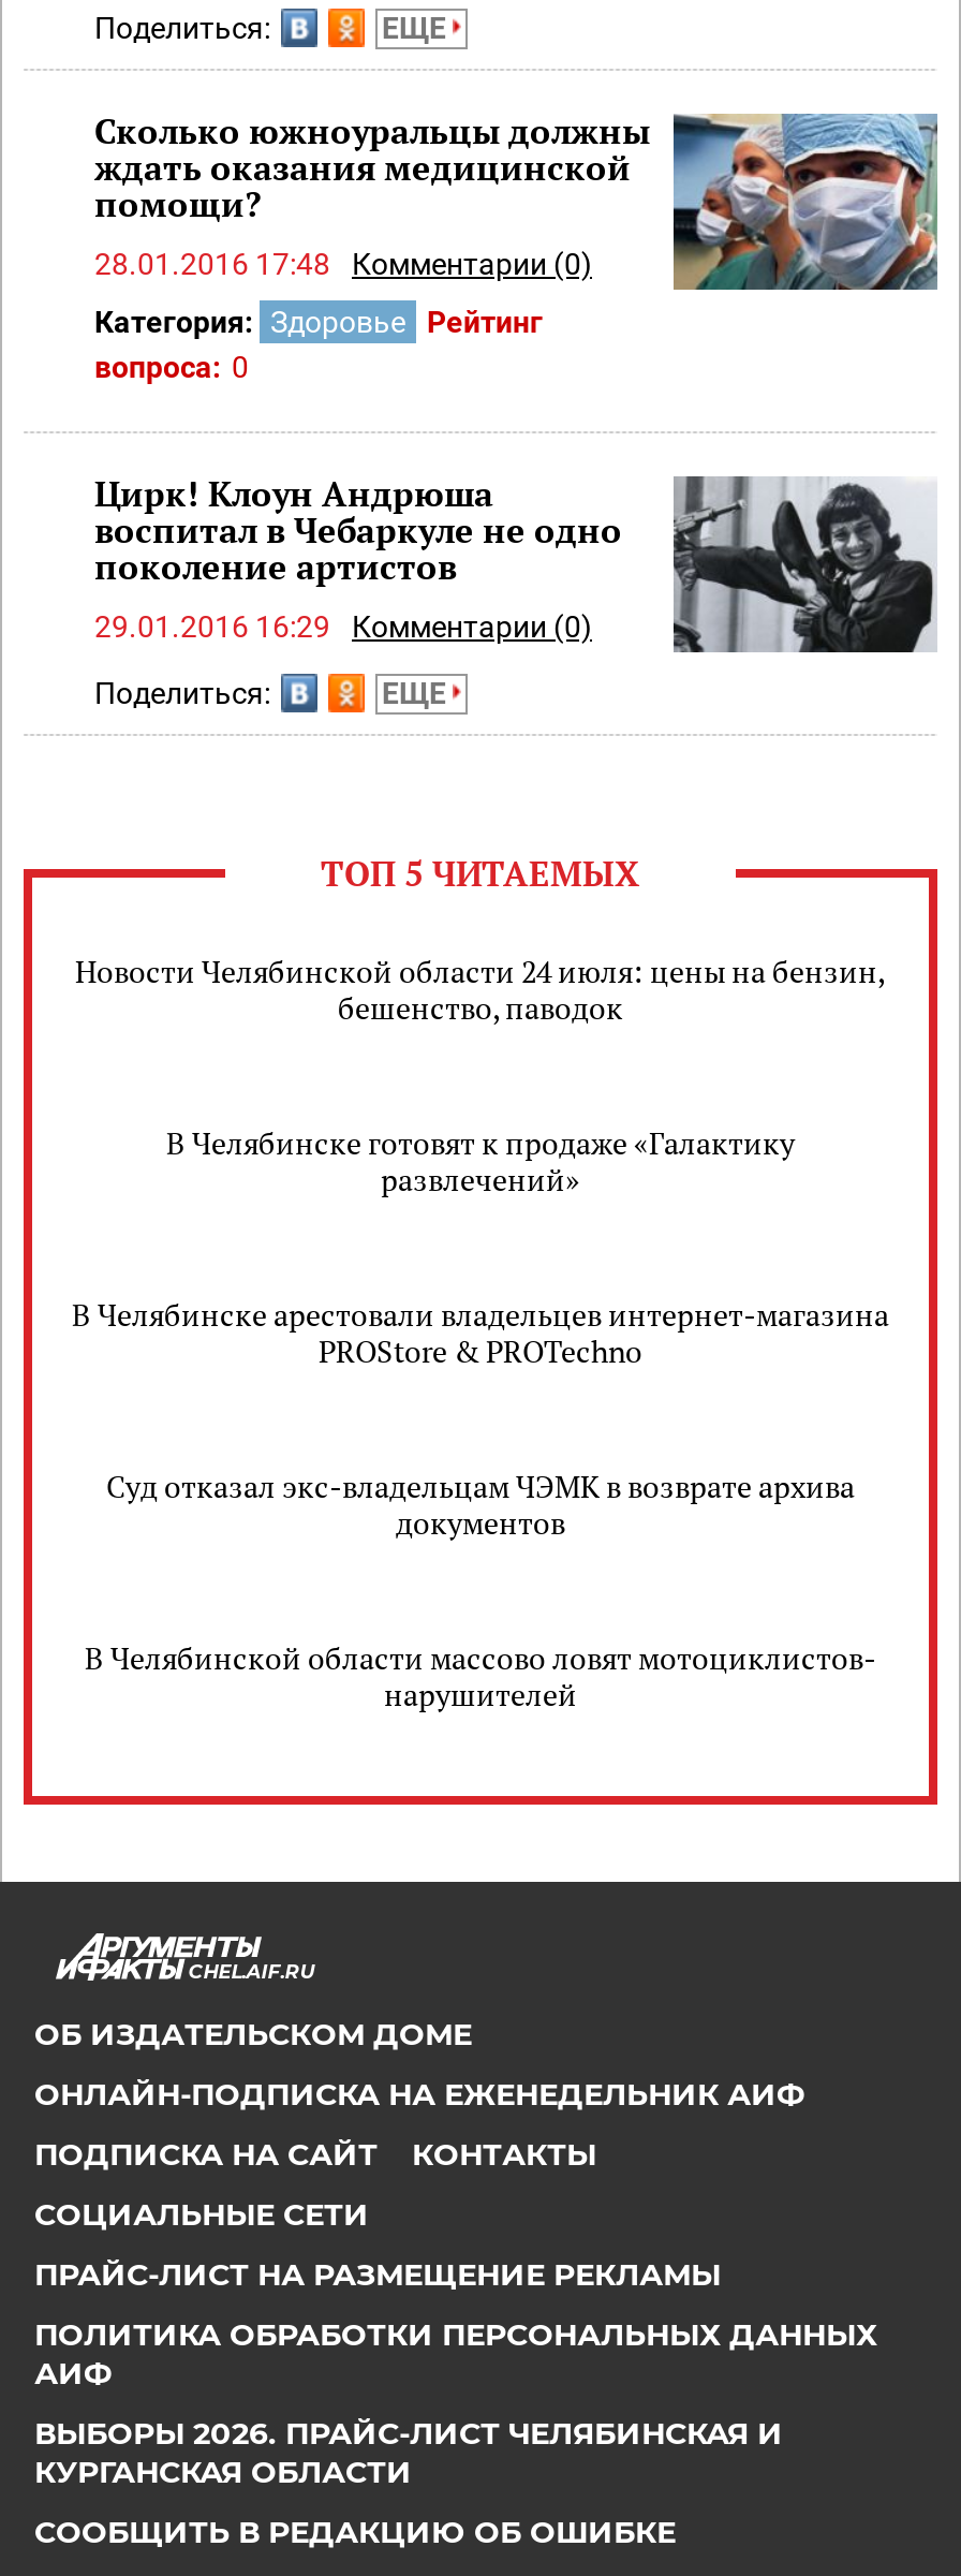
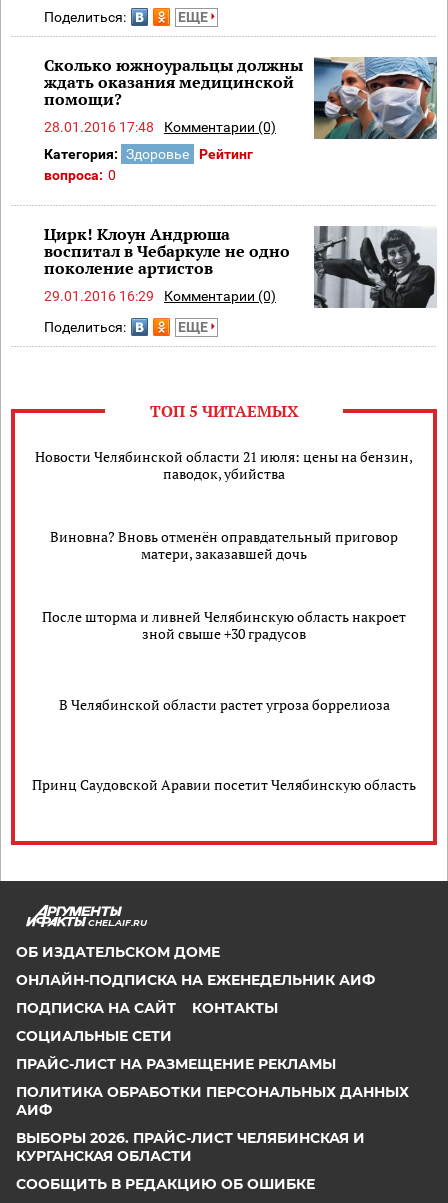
[75,950,886,1027] Новости Челябинской области 24 июля: цены на бензин, | бешенство, паводок -> [35,447,413,483] Новости Челябинской области 21 июля: цены на бензин, | паводок, убийства
[166,1122,795,1199] В Челябинске готовят к продаже «Галактику | развлечений» -> [50,527,398,563] Виновна? Вновь отменён оправдательный приговор | матери, заказавшей дочь
[72,1293,889,1371] В Челябинске арестовали владельцев интернет-магазина | PROStore & PROTechno -> [42,607,406,643] После шторма и ливней Челябинскую область накроет | зной свыше +30 градусов
[106,1465,855,1542] Суд отказал экс-владельцам ЧЭМК в возврате архива | документов -> [58,695,389,714] В Челябинской области растет угроза боррелиоза
[85,1637,876,1714] В Челябинской области массово ловят мотоциклистов- | нарушителей -> [32,775,416,794] Принц Саудовской Аравии посетит Челябинскую область

